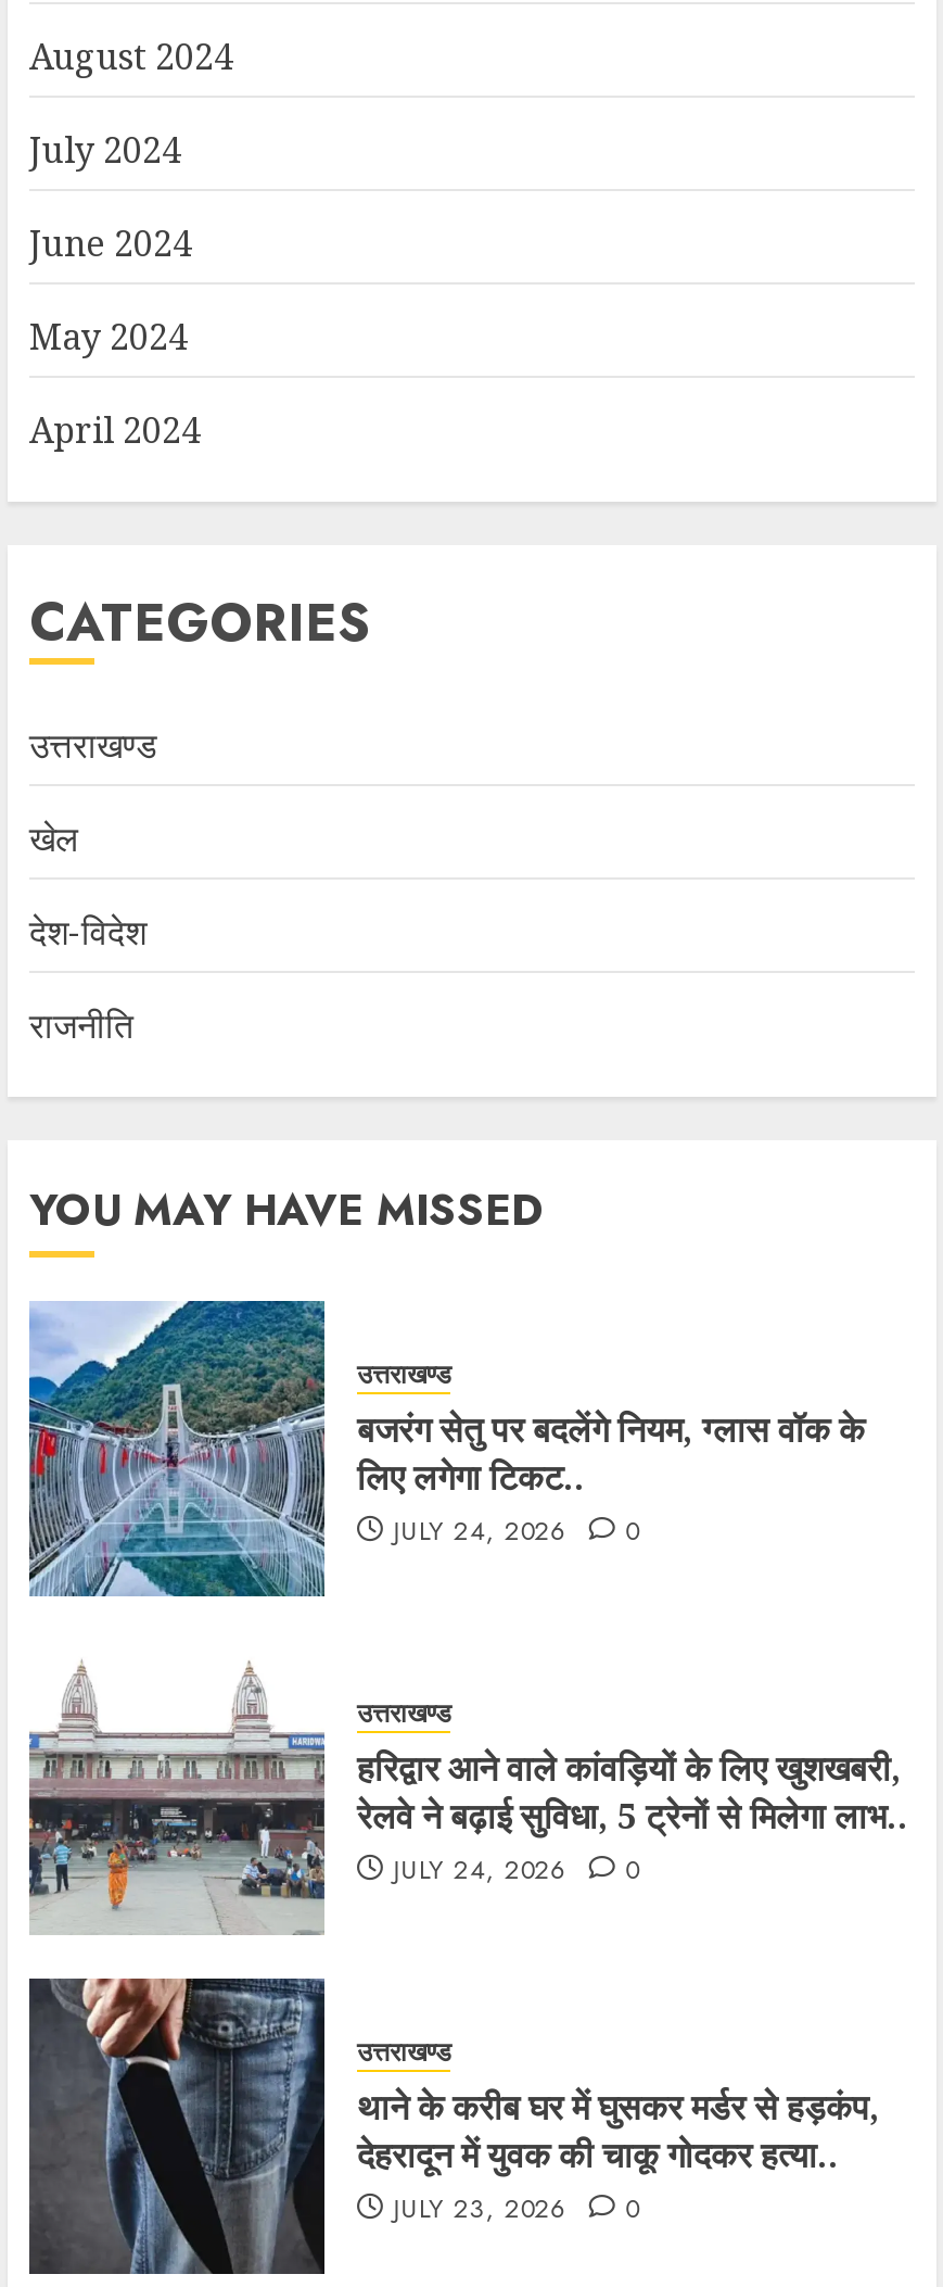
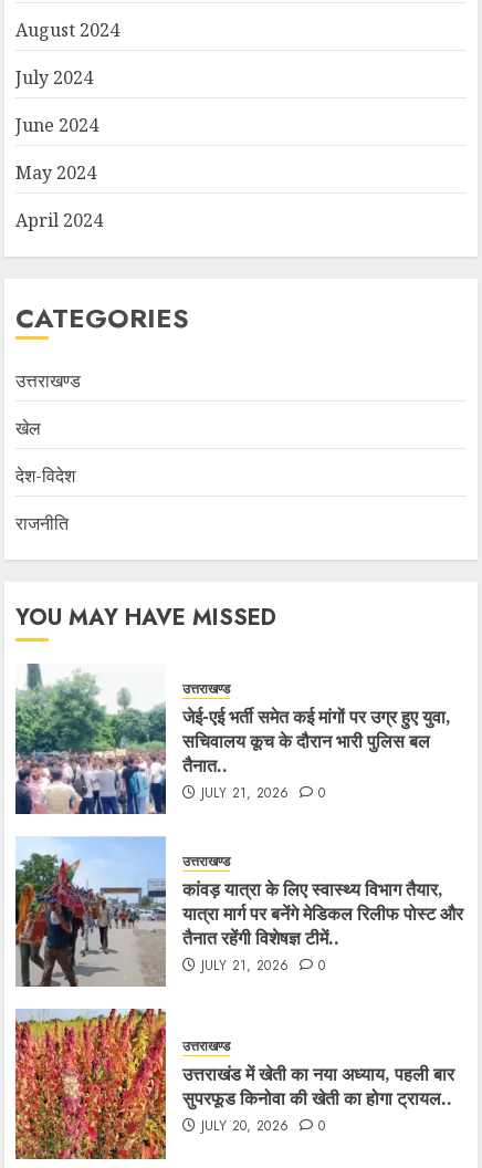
[27,1299,865,1599] [image] | बजरंग सेतु पर बदलेंगे नियम, ग्लास वॉक के | लिए लगेगा टिकट.. | JULY 24, 2026 -> [15,664,451,815] [image] | जेई-एई भर्ती समेत कई मांगों पर उग्र हुए युवा, | सचिवालय कूच के दौरान भारी पुलिस बल | तैनात.. | JULY 21, 2026
[27,1661,908,1935] [image] | हरिद्वार आने वाले कांवड़ियों के लिए खुशखबरी, | रेलवे ने बढ़ाई सुविधा, 5 ट्रेनों से मिलेगा लाभ.. | JULY 24, 2026 -> [14,835,463,987] [image] | कांवड़ यात्रा के लिए स्वास्थ्य विभाग तैयार, | यात्रा मार्ग पर बनेंगे मेडिकल रिलीफ पोस्ट और | तैनात रहेंगी विशेषज्ञ टीमें.. | JULY 21, 2026
[27,1976,880,2276] [image] | थाने के करीब घर में घुसकर मर्डर से हड़कंप, | देहरादून में युवक की चाकू गोदकर हत्या.. | JULY 23, 2026 -> [14,1008,454,1160] [image] | उत्तराखंड में खेती का नया अध्याय, पहली बार | सुपरफूड किनोवा की खेती का होगा ट्रायल.. | JULY 20, 2026

